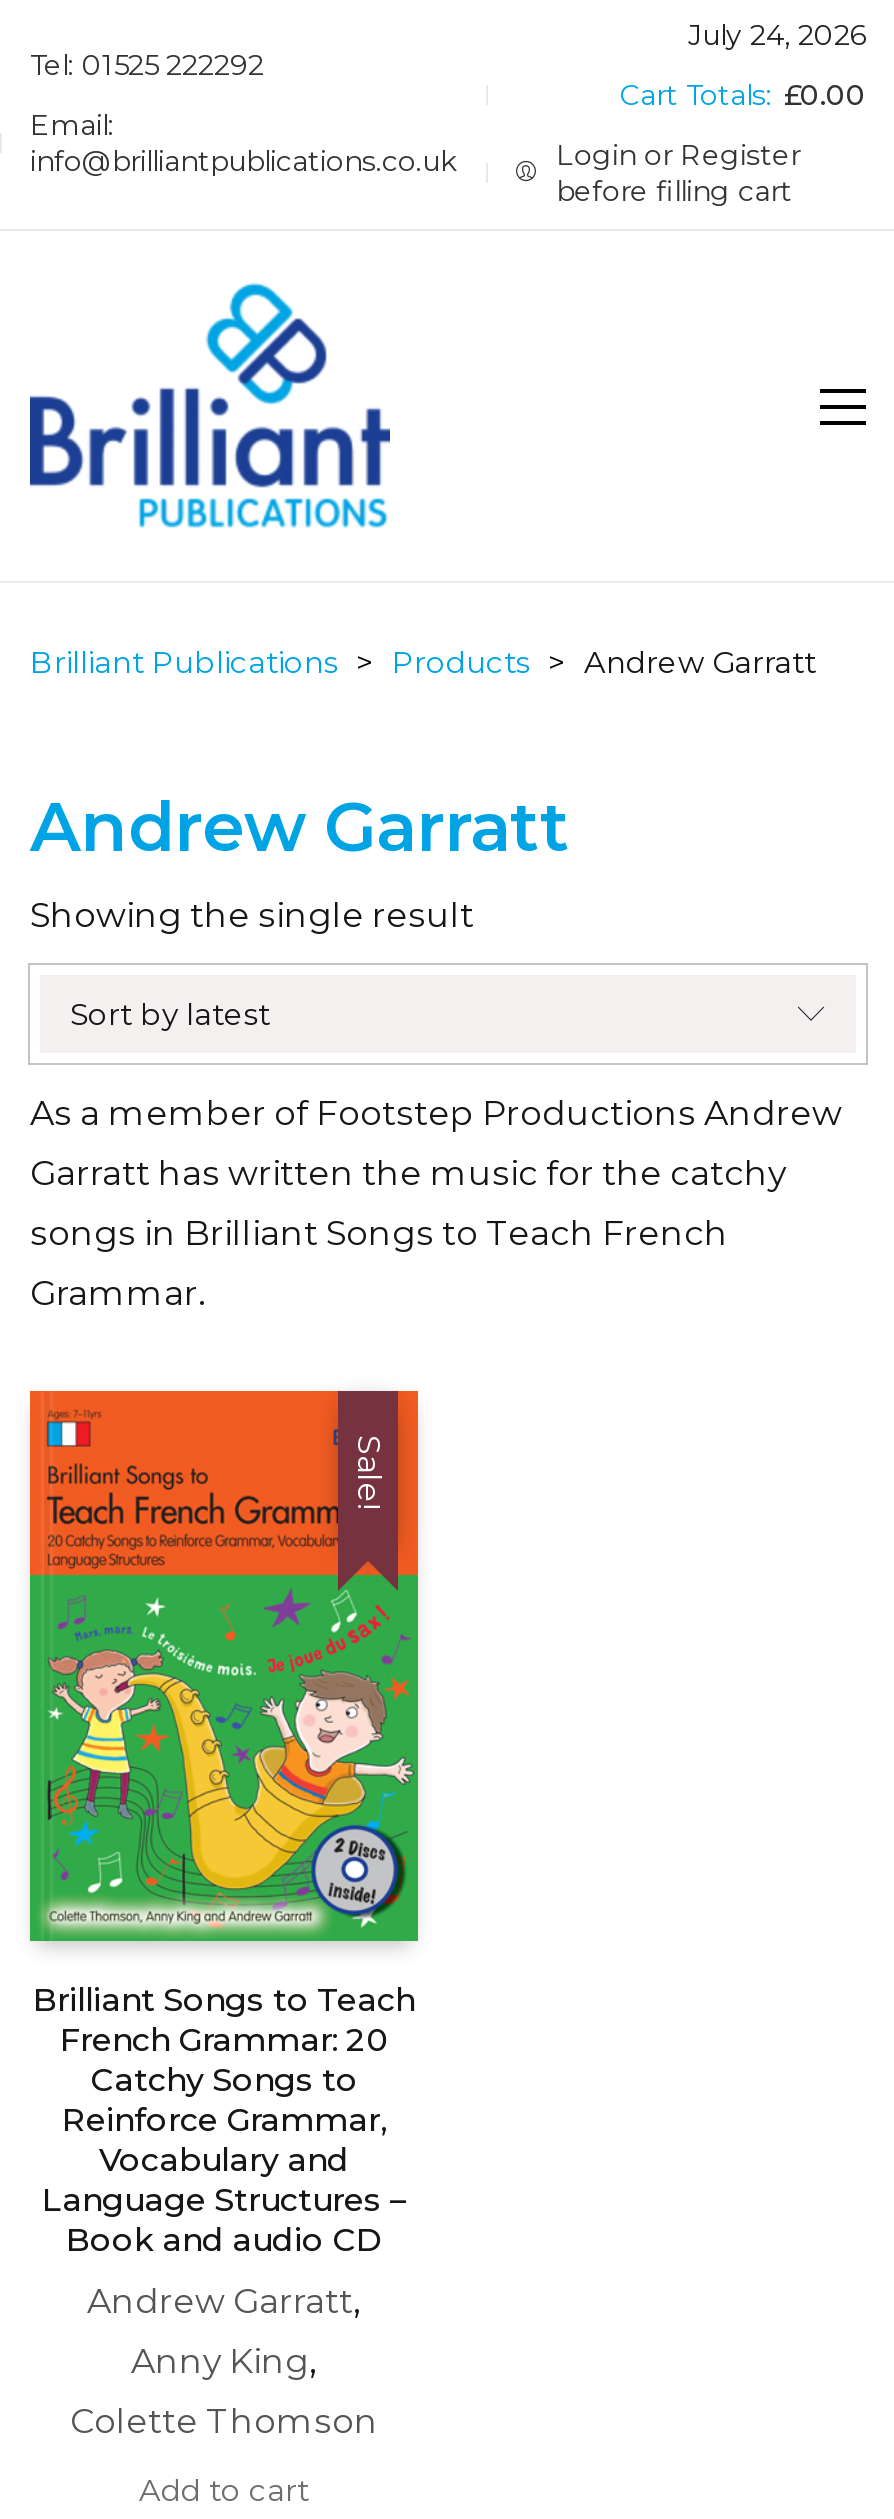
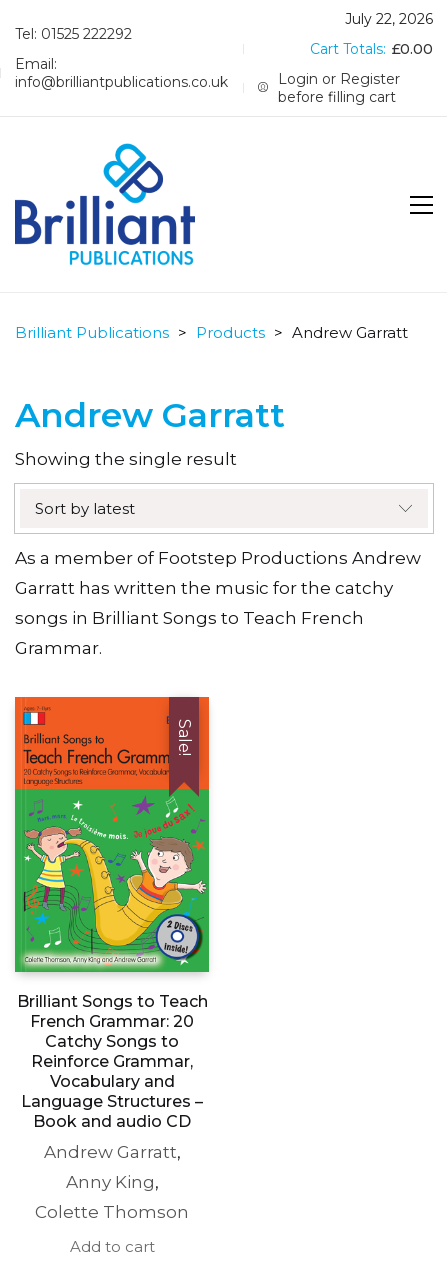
[688,17,866,53] July 24, 2026 -> [345,10,433,28] July 22, 2026

